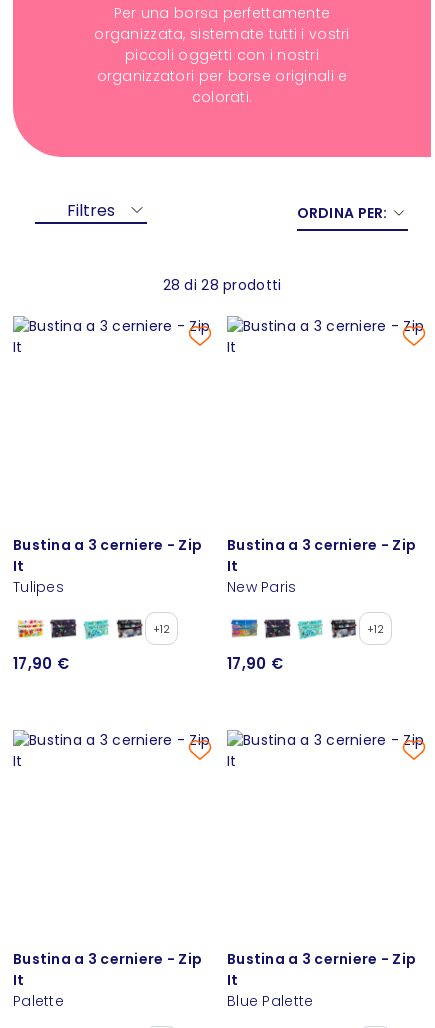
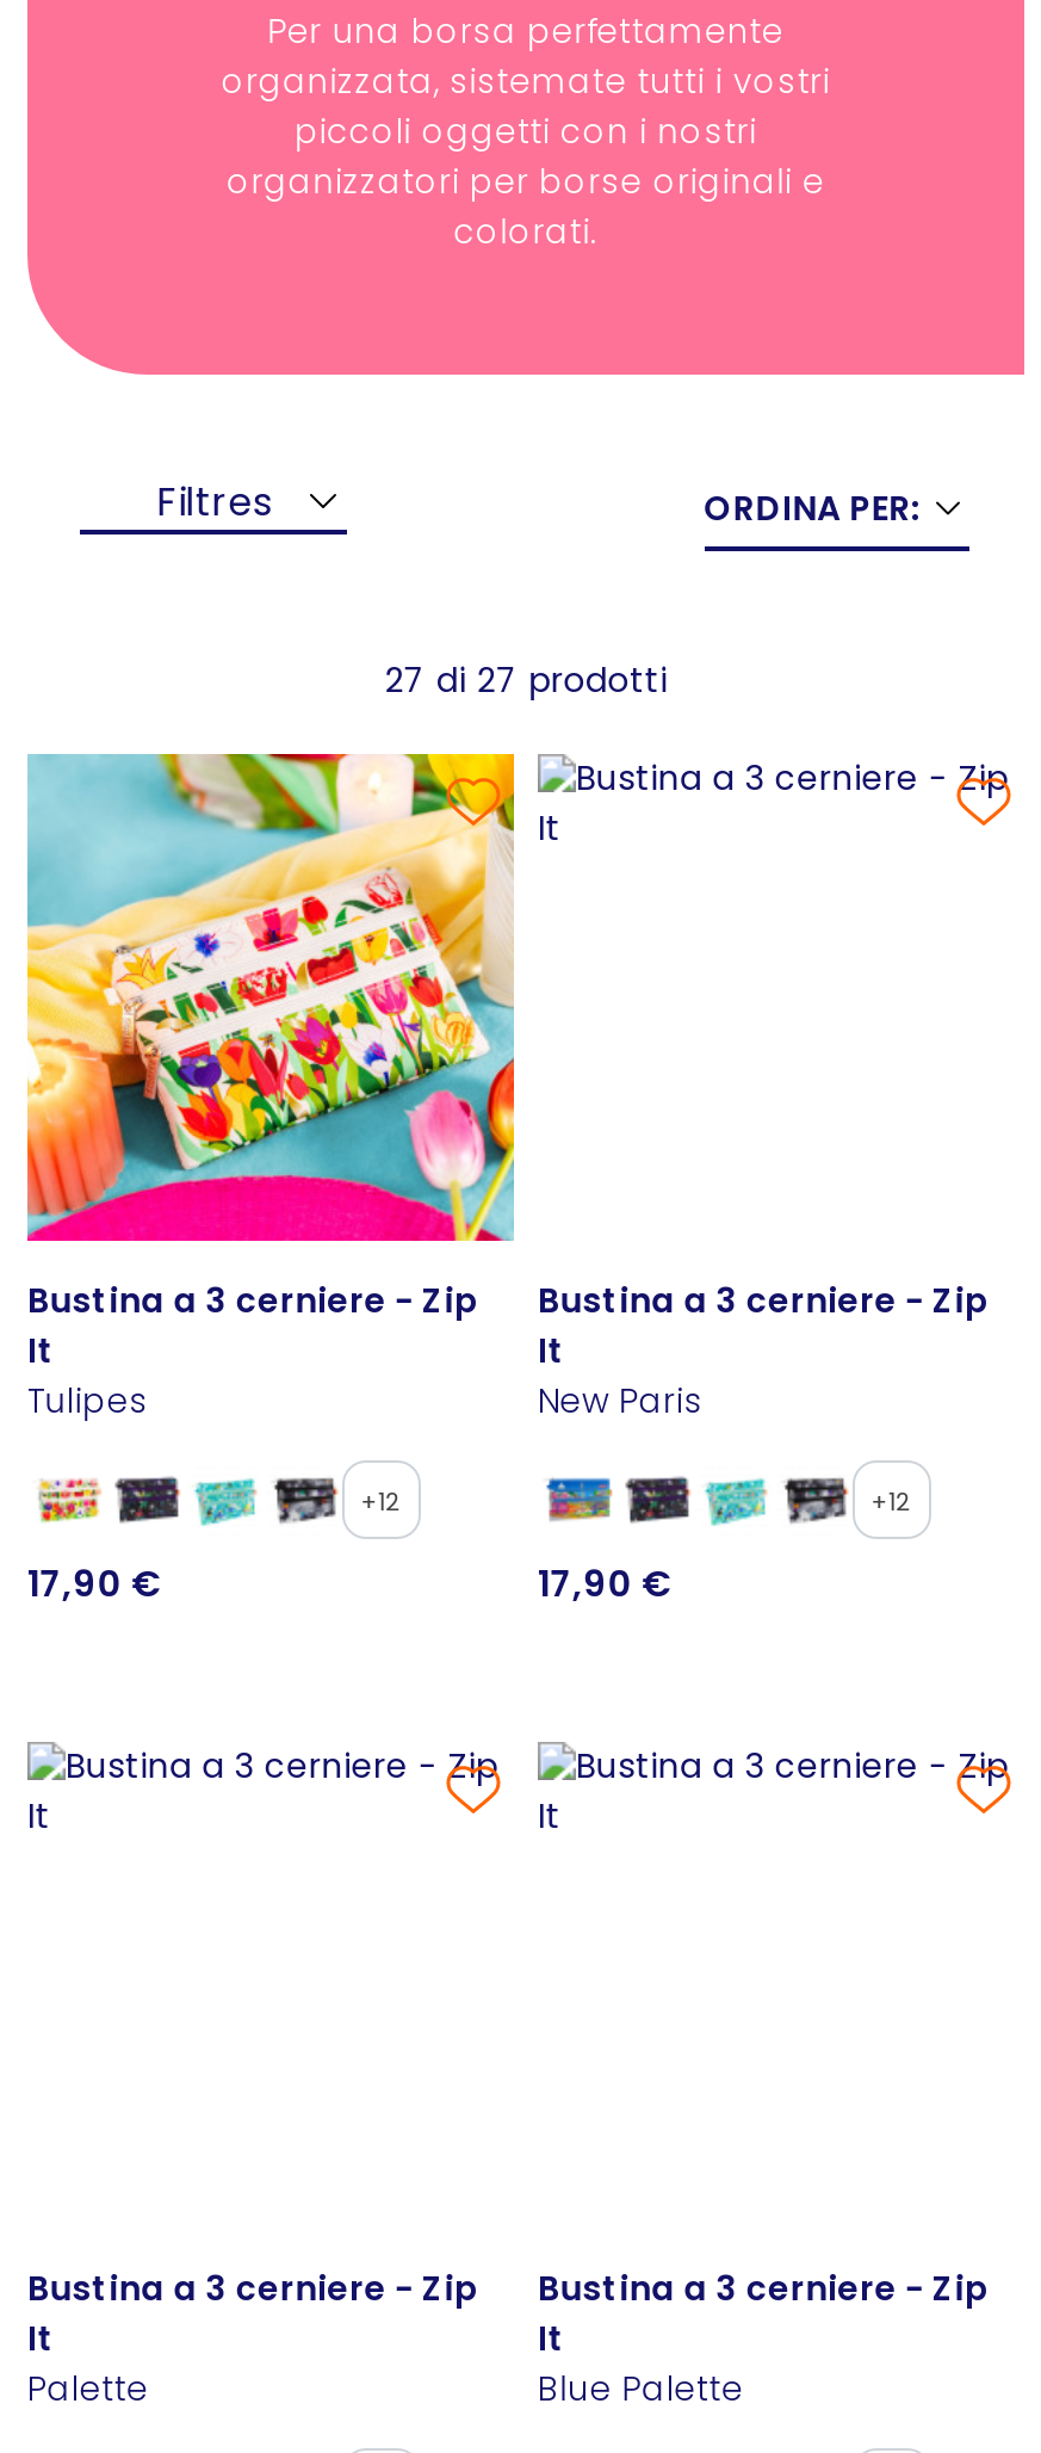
none -> [25,752,516,1243] [image]
[163,275,281,295] 28 di 28 prodotti -> [384,656,668,703] 27 di 27 prodotti

